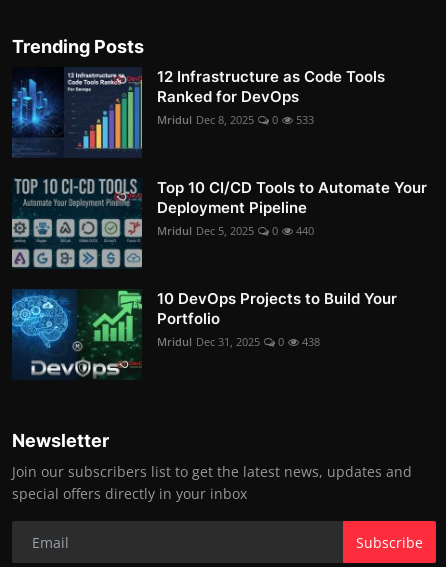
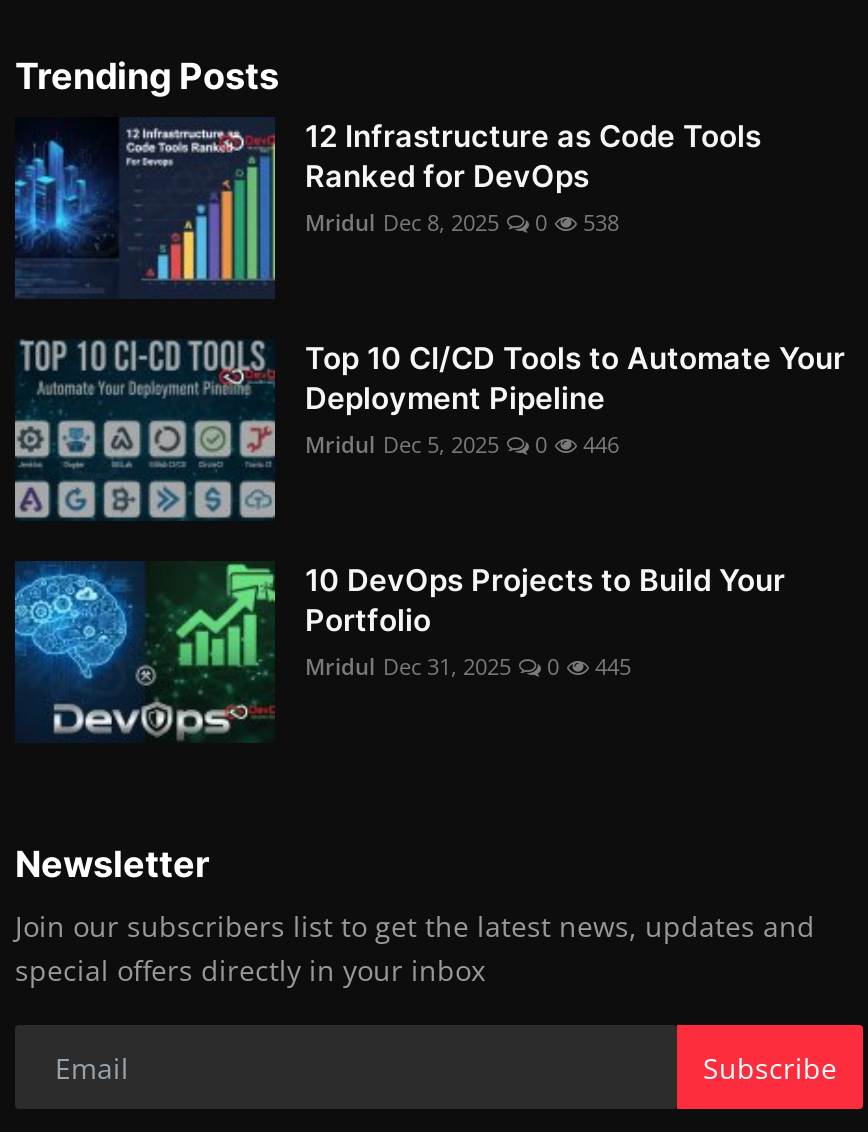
[157,112,314,127] Mridul Dec 8, 2025 0 533 -> [305,208,619,238] Mridul Dec 8, 2025 0 538
[157,223,314,238] Mridul Dec 5, 2025 0 440 -> [305,430,619,460] Mridul Dec 5, 2025 0 446
[157,334,320,349] Mridul Dec 31, 2025 0 438 -> [305,652,631,682] Mridul Dec 31, 2025 0 445

